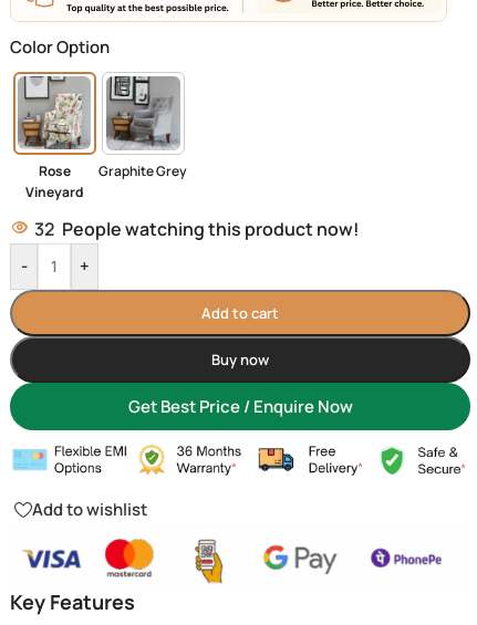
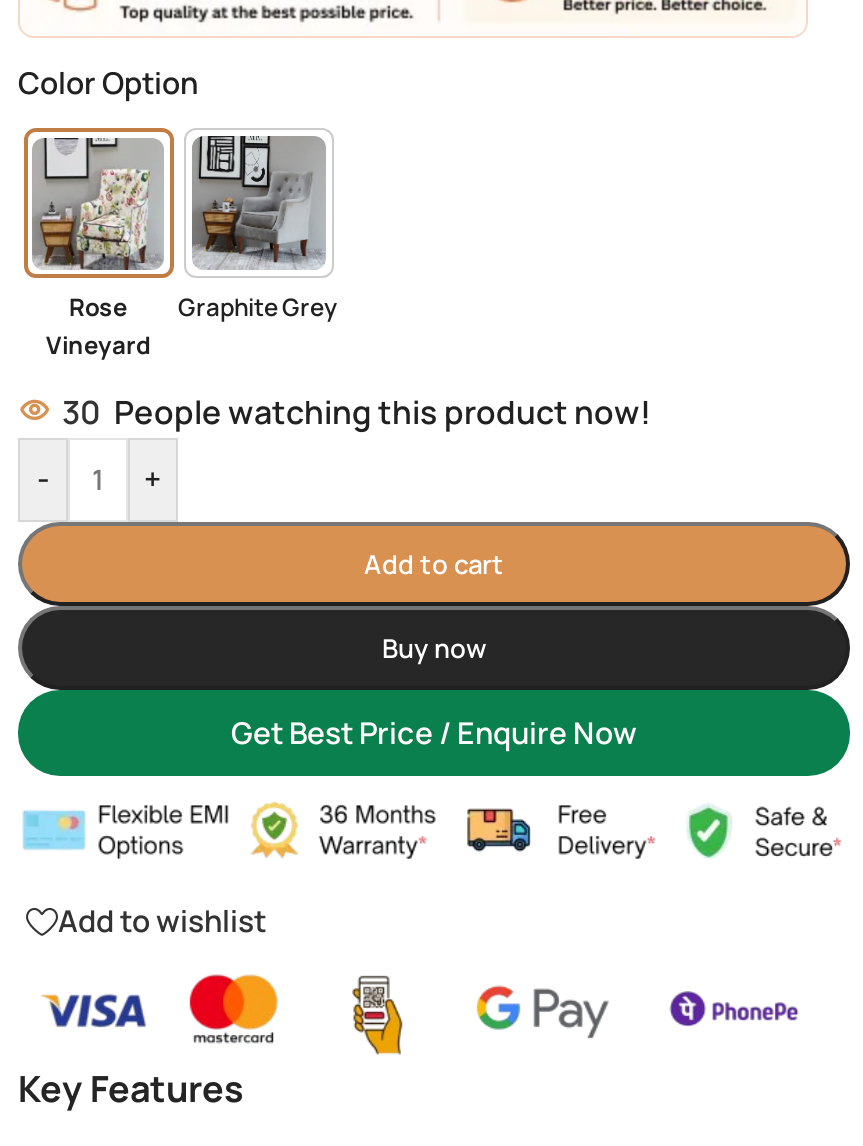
[34,216,360,241] 32 People watching this product now! -> [62,391,652,435] 30 People watching this product now!

